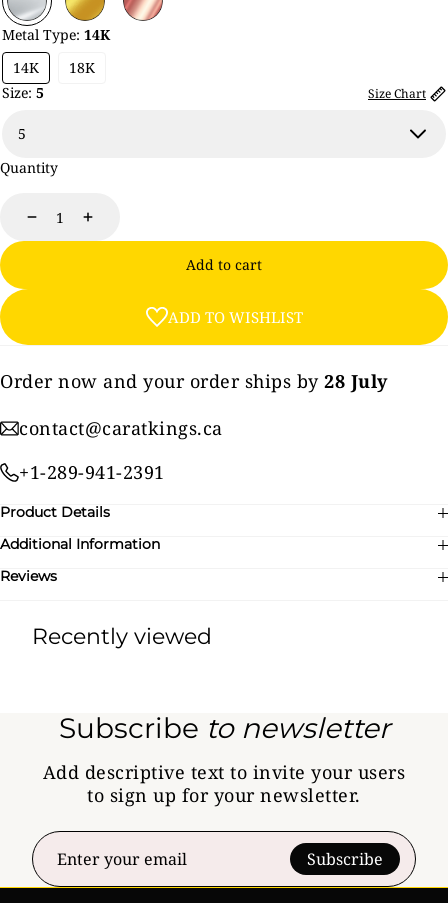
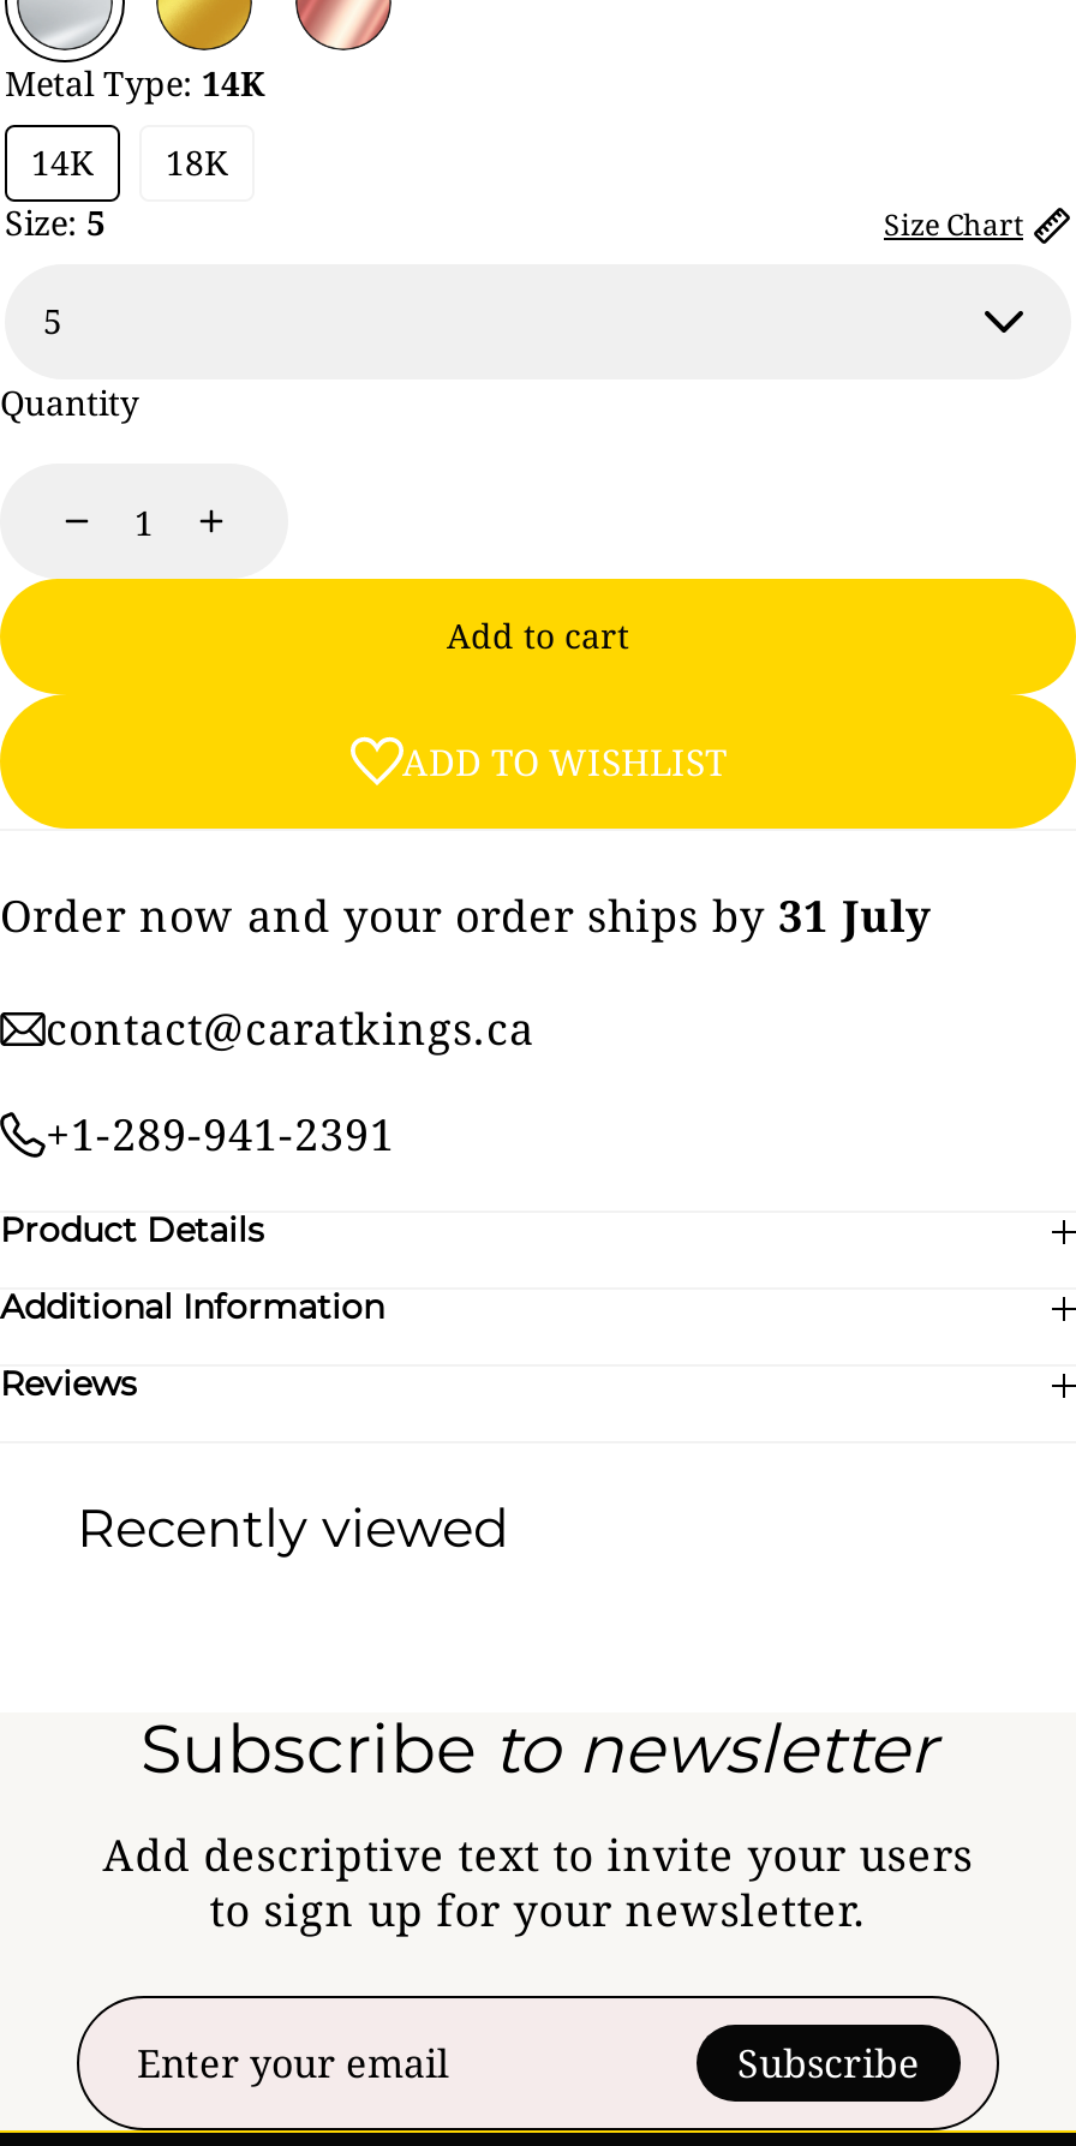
[0,369,387,393] Order now and your order ships by 28 July -> [0,887,931,945] Order now and your order ships by 31 July

